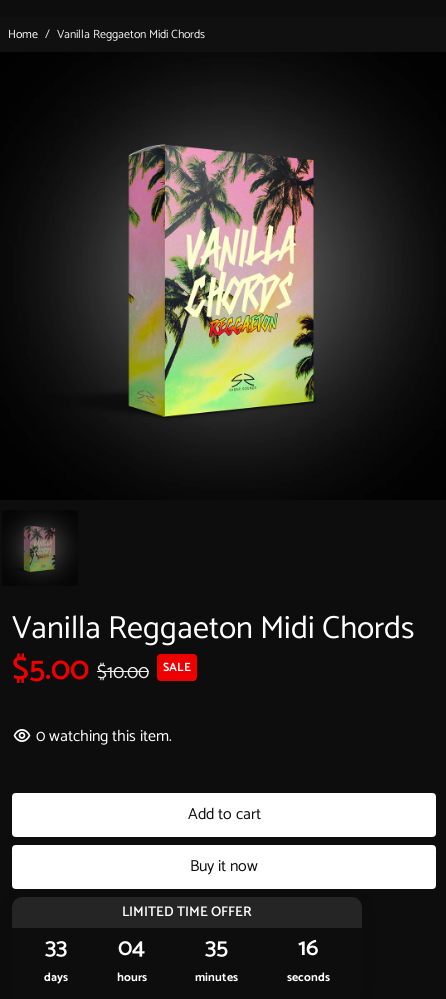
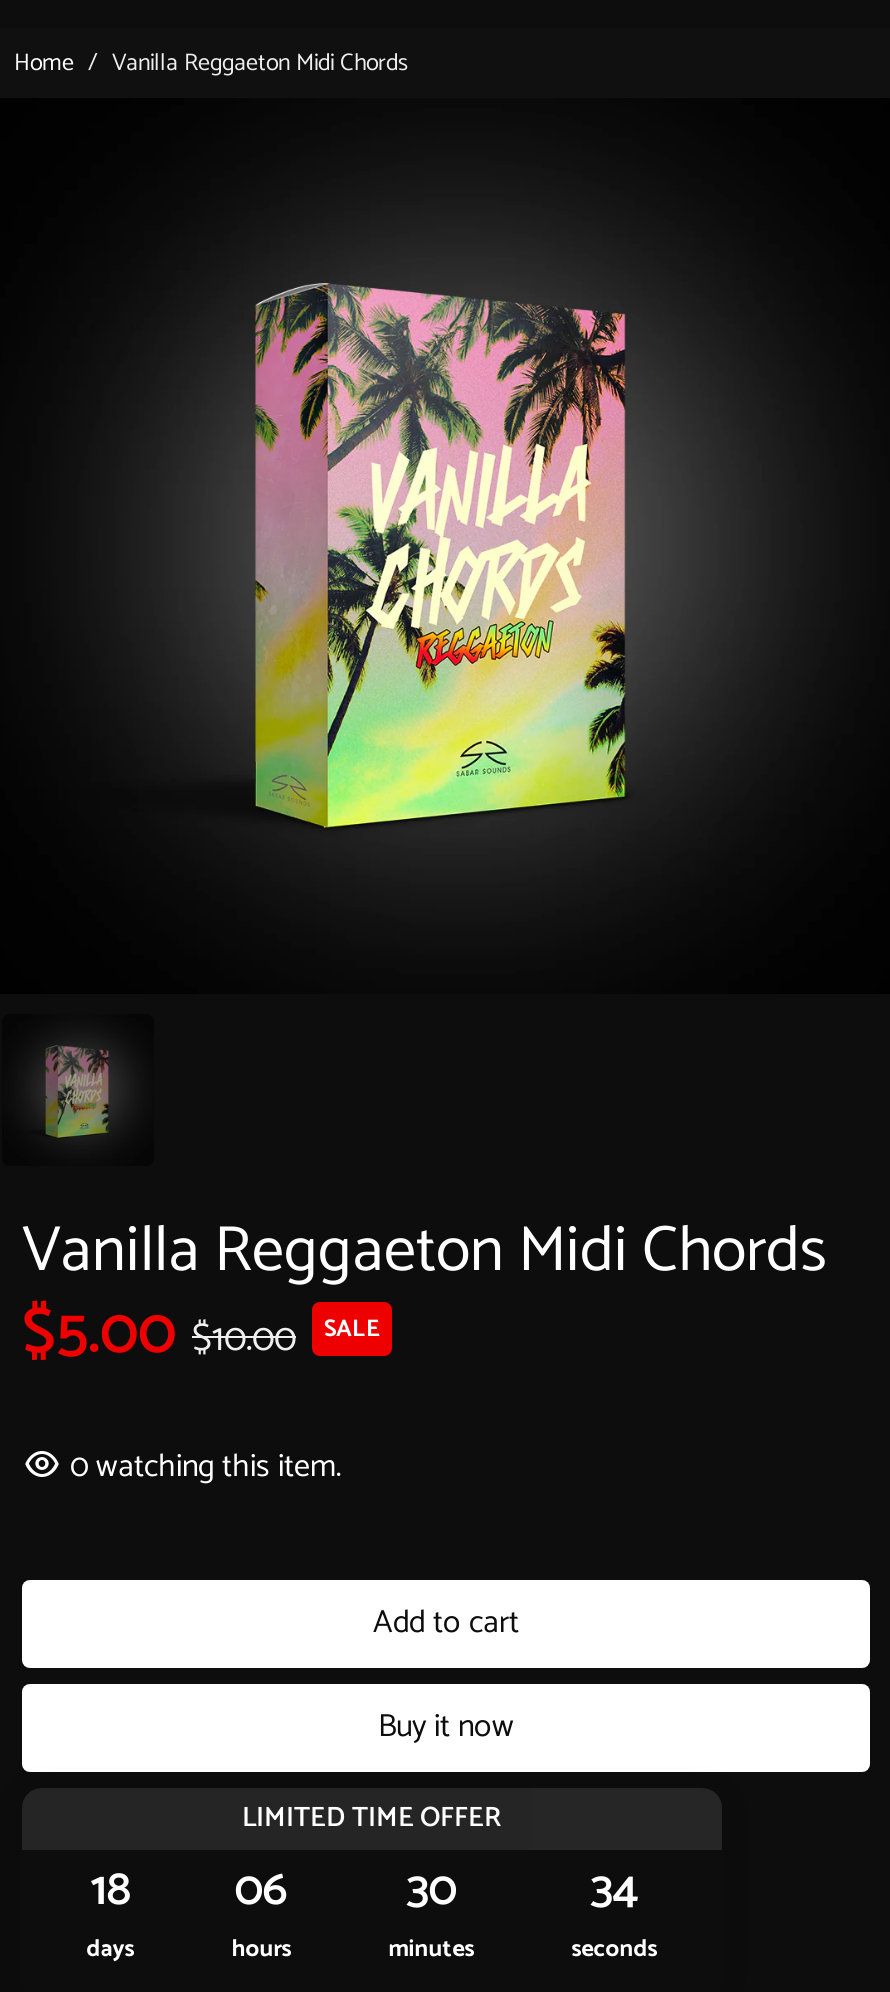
[45,929,67,968] 33 -> [90,1851,130,1929] 18
[118,929,145,968] 04 -> [234,1851,288,1929] 06
[205,929,228,968] 35 -> [406,1851,456,1929] 30
[298,929,319,968] 16 -> [590,1851,638,1929] 34

